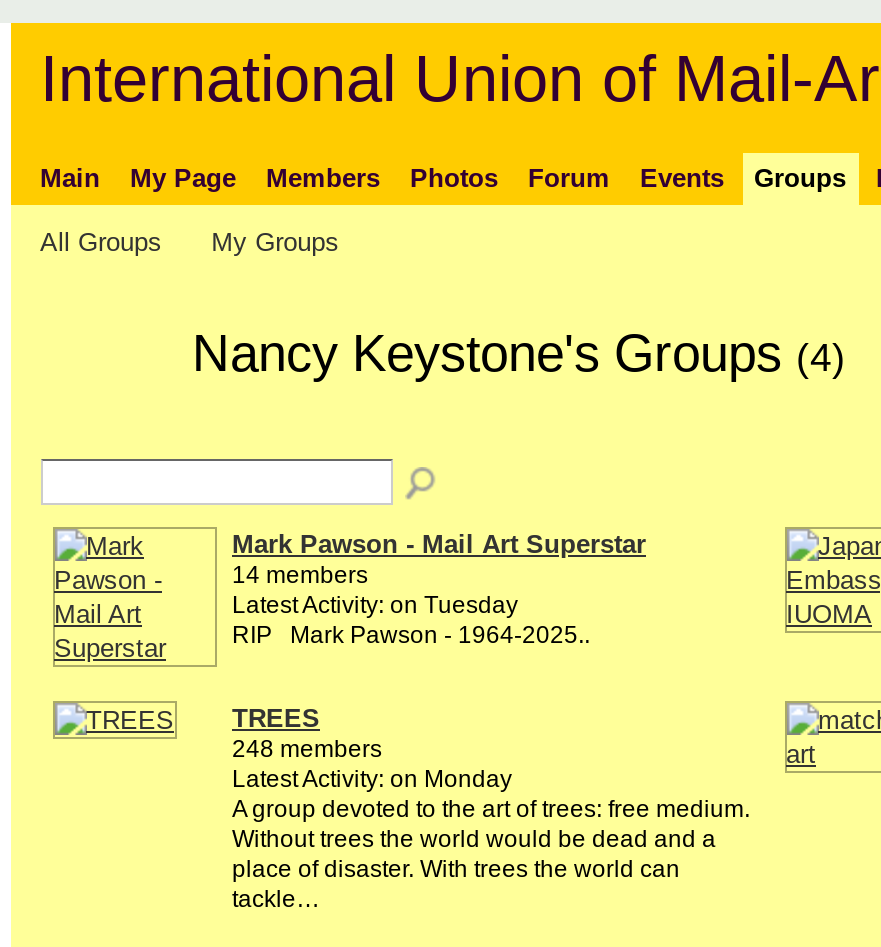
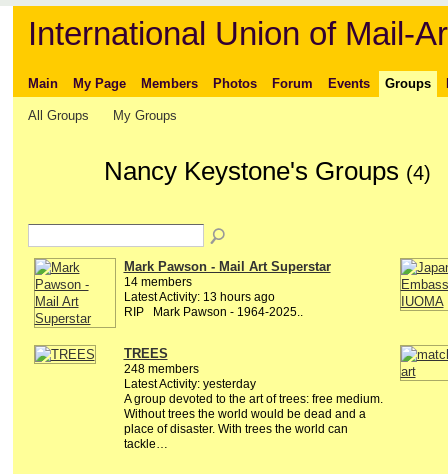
[232,591,518,619] Latest Activity: on Tuesday -> [123,290,274,304] Latest Activity: 13 hours ago
[232,765,512,793] Latest Activity: on Monday -> [123,377,255,391] Latest Activity: yesterday

